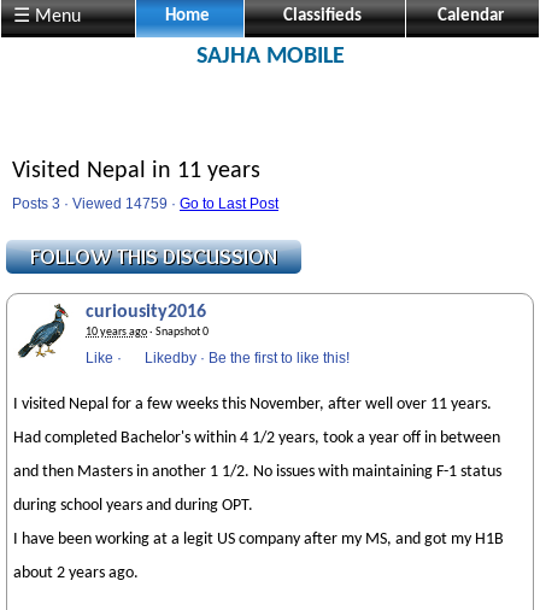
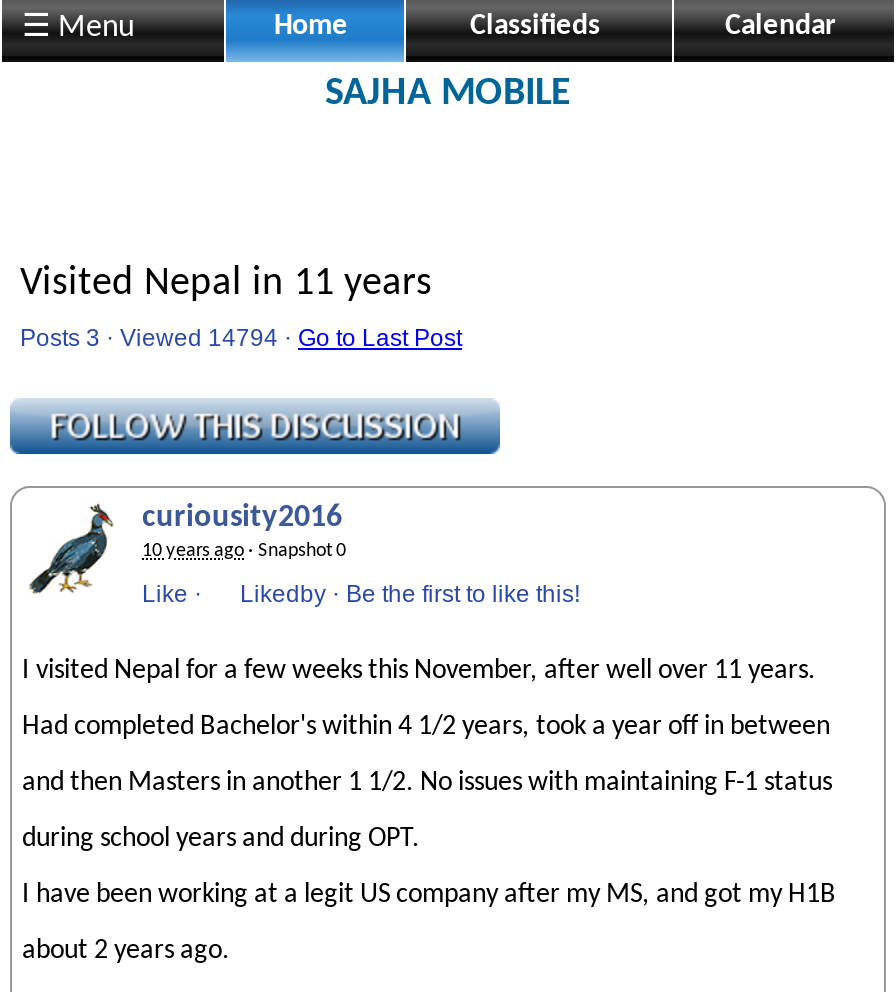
[12,195,278,212] Posts 3 · Viewed 14759 · Go to Last Post -> [20,324,462,352] Posts 3 · Viewed 14794 · Go to Last Post

